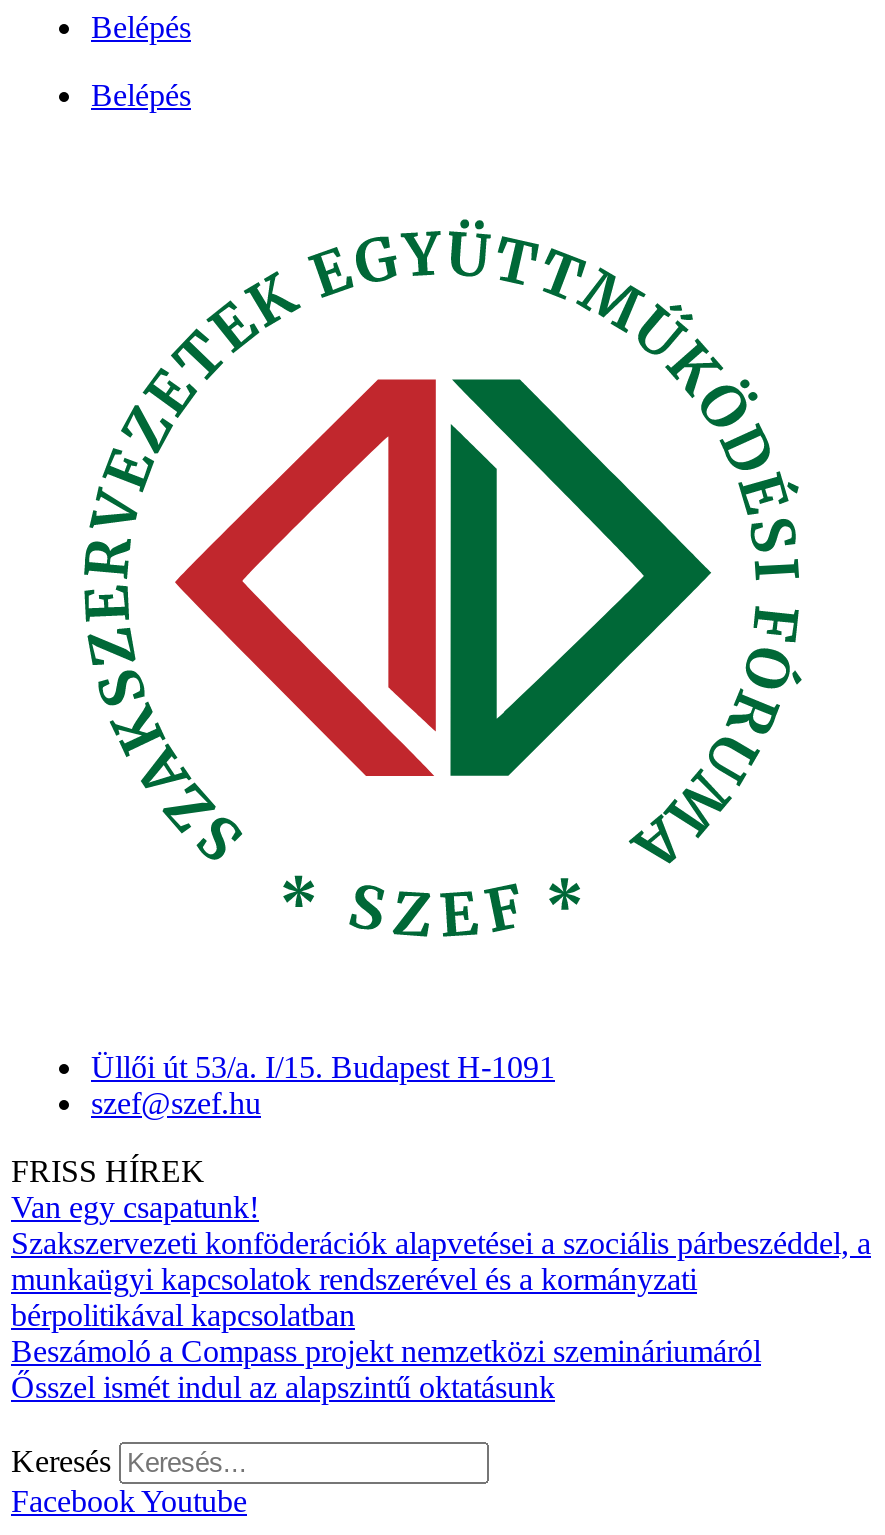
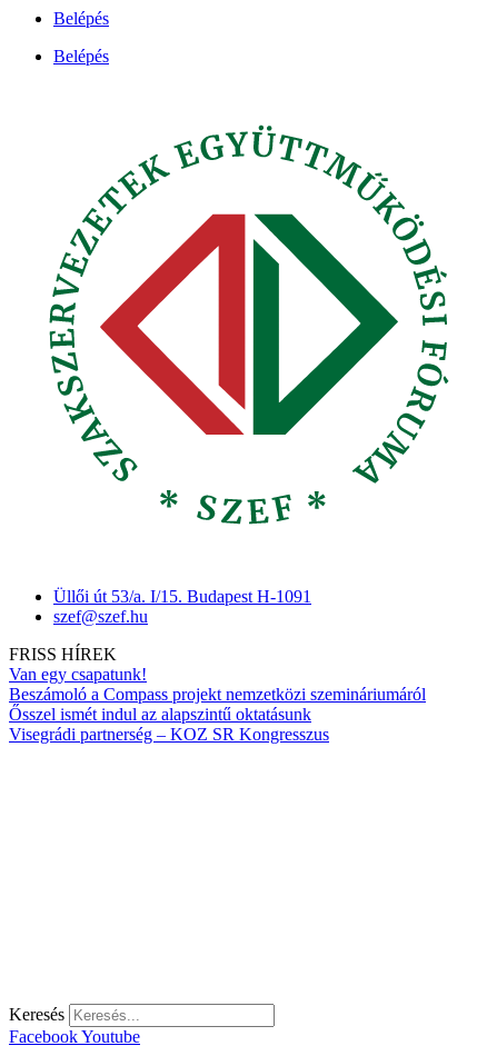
[11,1227,871,1333] Szakszervezeti konföderációk alapvetései a szociális párbeszéddel, a | munkaügyi kapcsolatok rendszerével és a kormányzati | bérpolitikával kapcsolatban -> none
moved [11,1335,761,1405] -> [9,685,426,724]: Beszámoló a Compass projekt nemzetközi szemináriumáról | Ősszel ismét indul az alapszintű oktatásunk
none -> [9,725,329,744] Visegrádi partnerség – KOZ SR Kongresszus

